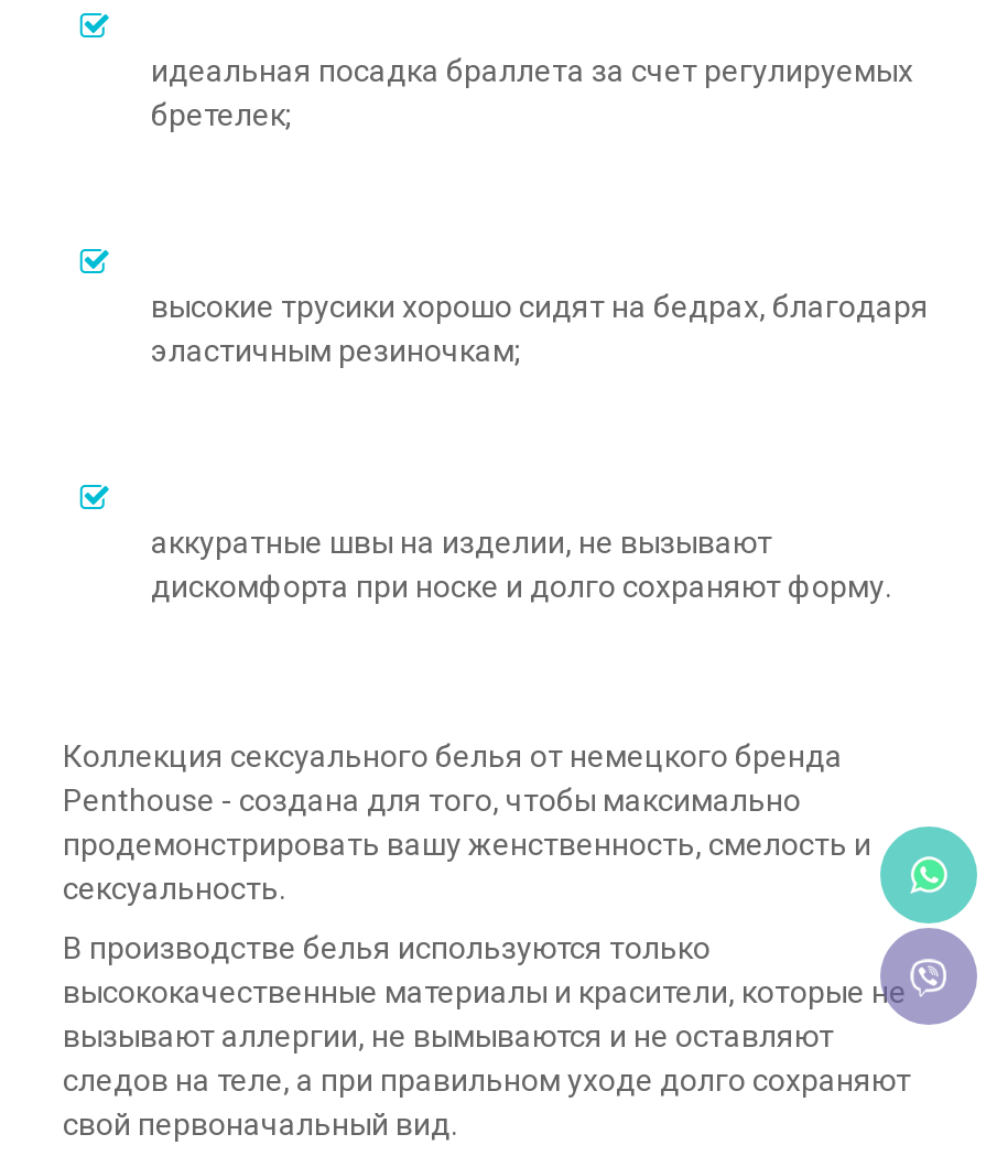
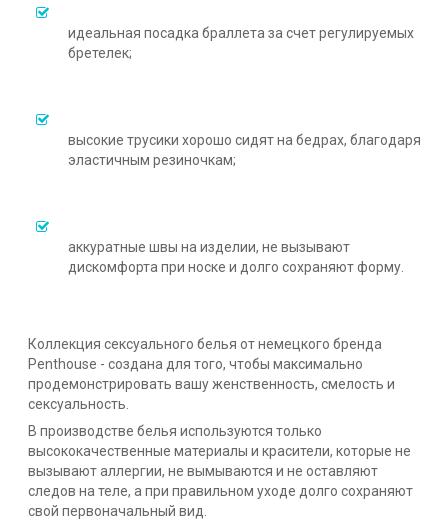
[878,824,979,1027] [image] -> none

